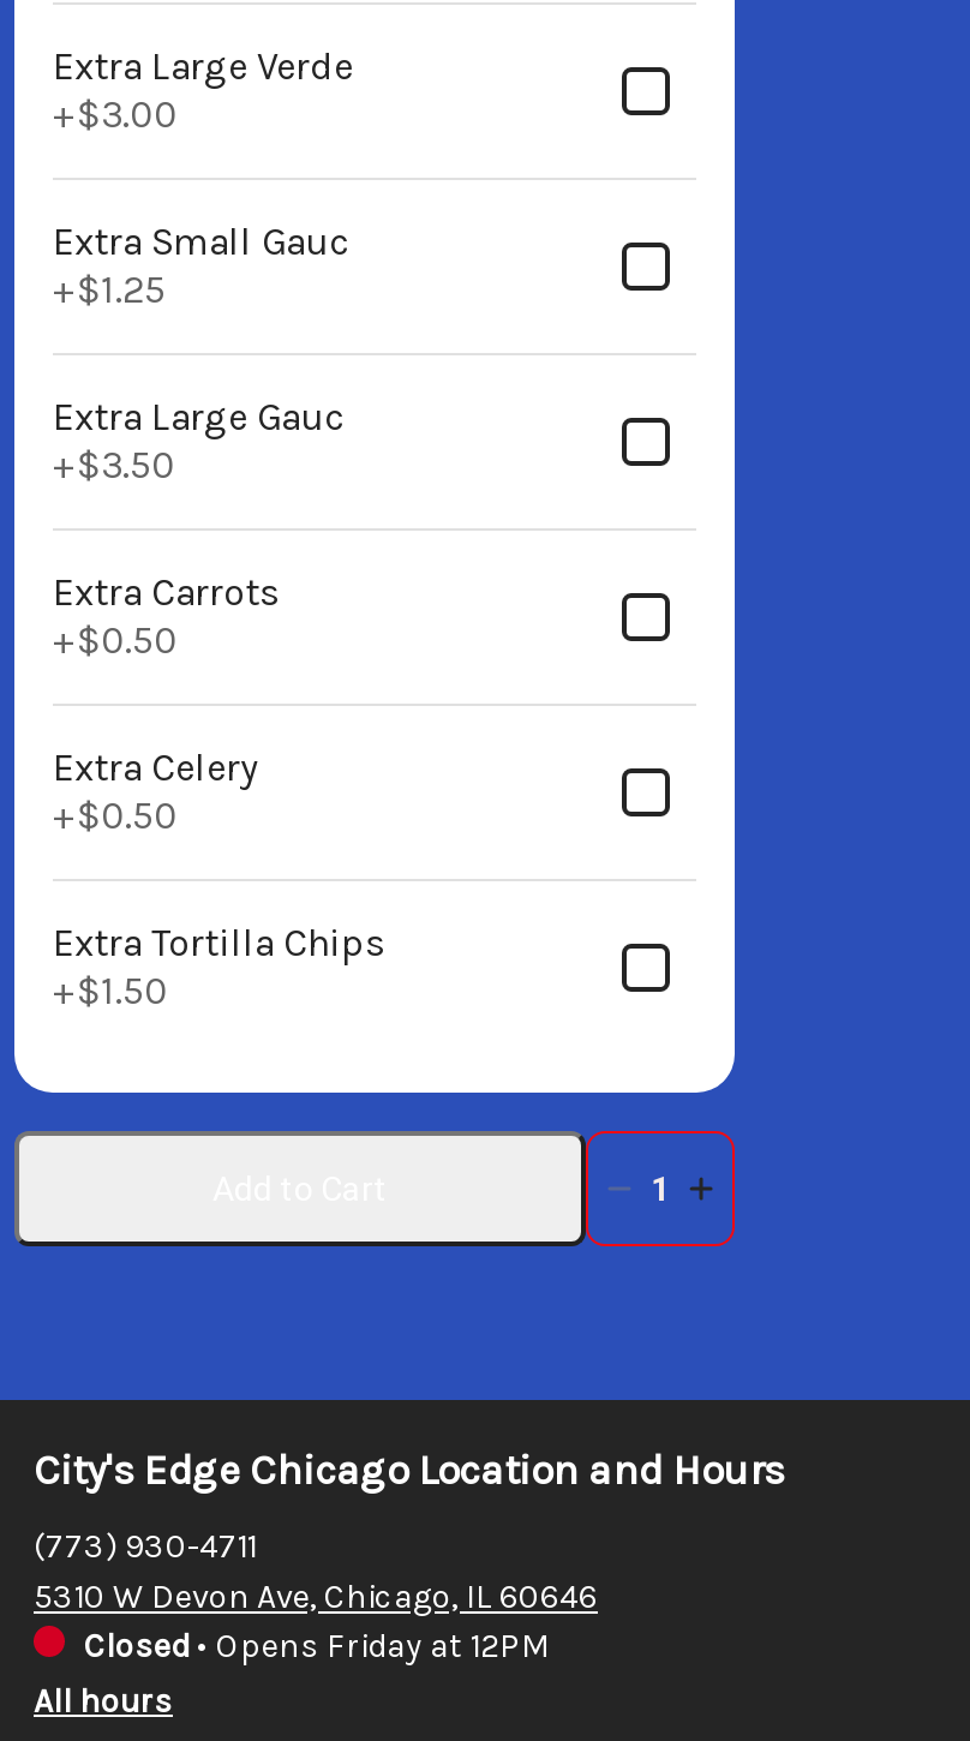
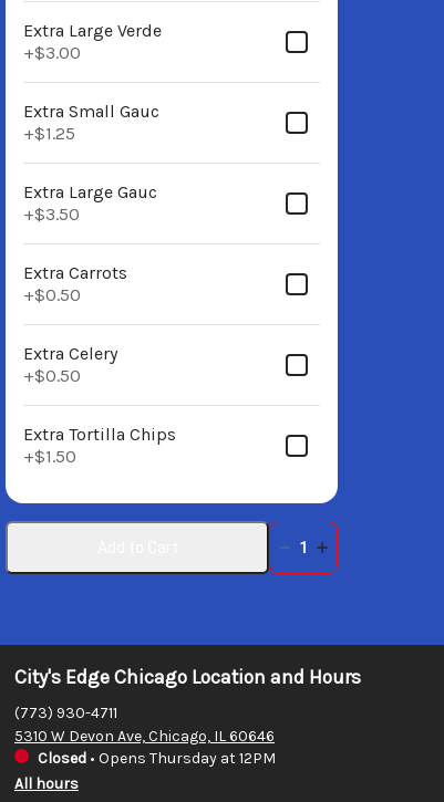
[84,1626,550,1667] Closed • Opens Friday at 12PM -> [38,749,276,768] Closed • Opens Thursday at 12PM

